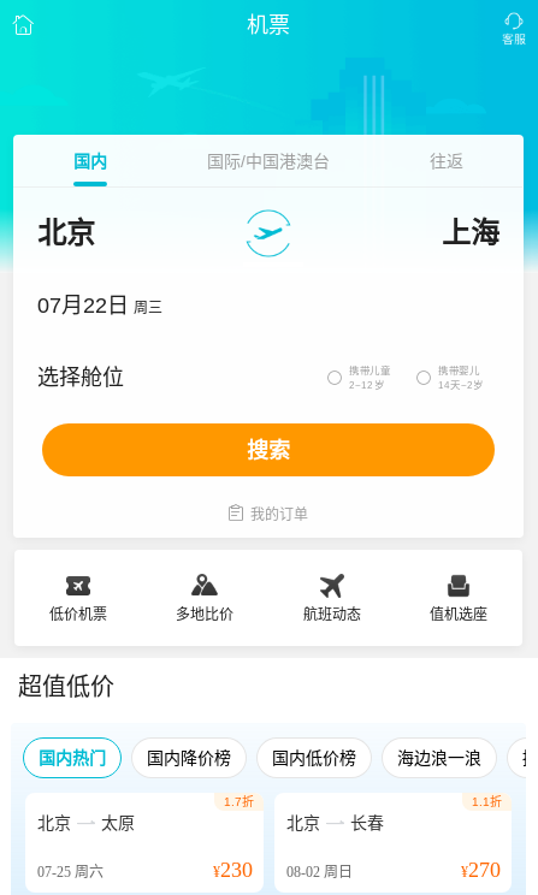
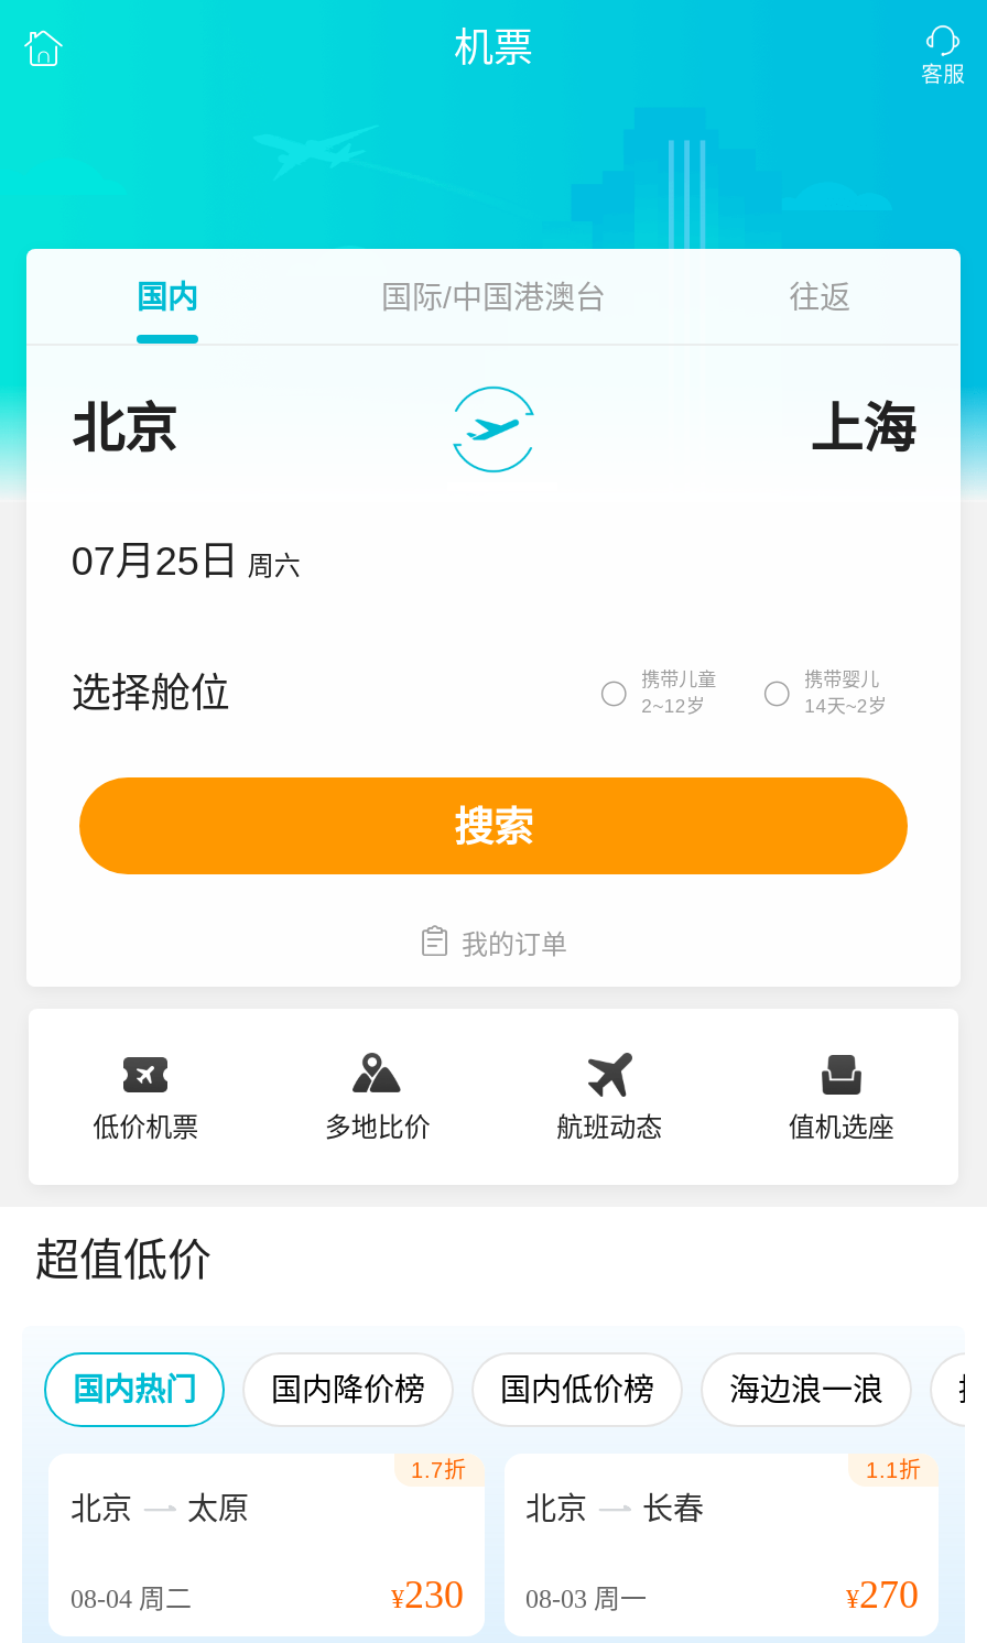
[38,294,163,318] 07月22日 周三 -> [71,540,300,584] 07月25日 周六
[37,864,104,881] 07-25周六 -> [70,1584,192,1614] 08-04周二
[212,858,352,882] ¥230 08-02周日 -> [391,1573,647,1617] ¥230 08-03周一

